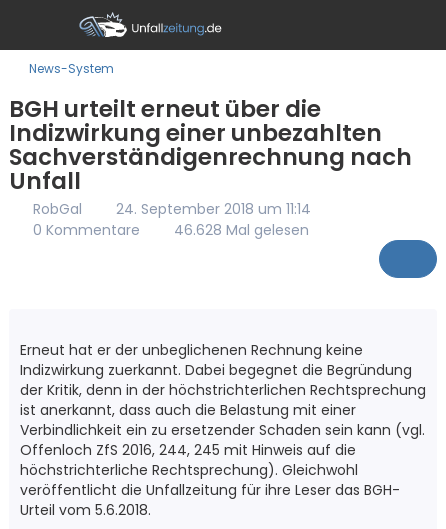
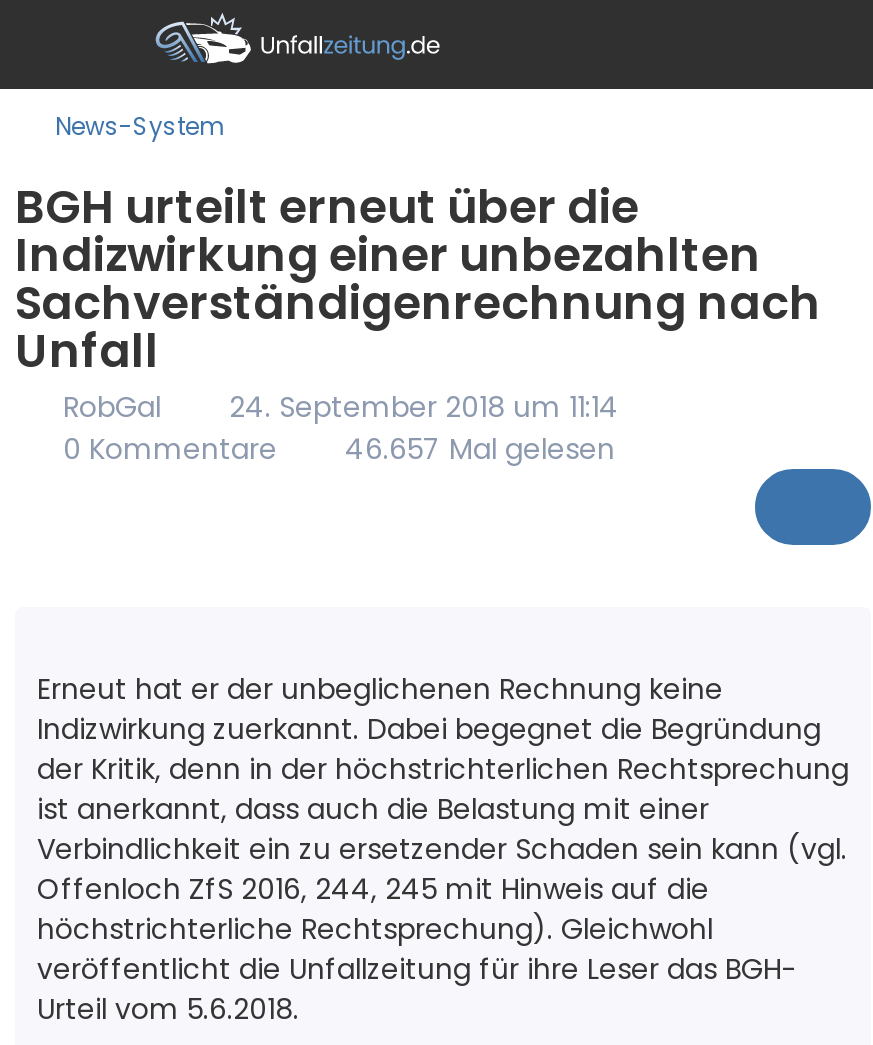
[33,220,309,240] 0 Kommentare 46.628 Mal gelesen -> [63,429,615,469] 0 Kommentare 46.657 Mal gelesen

